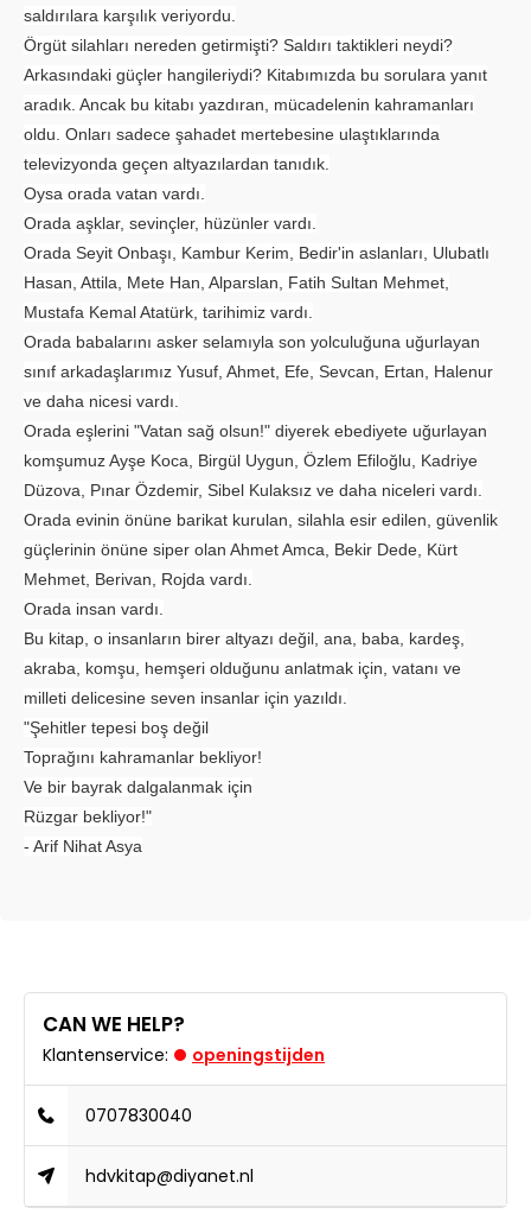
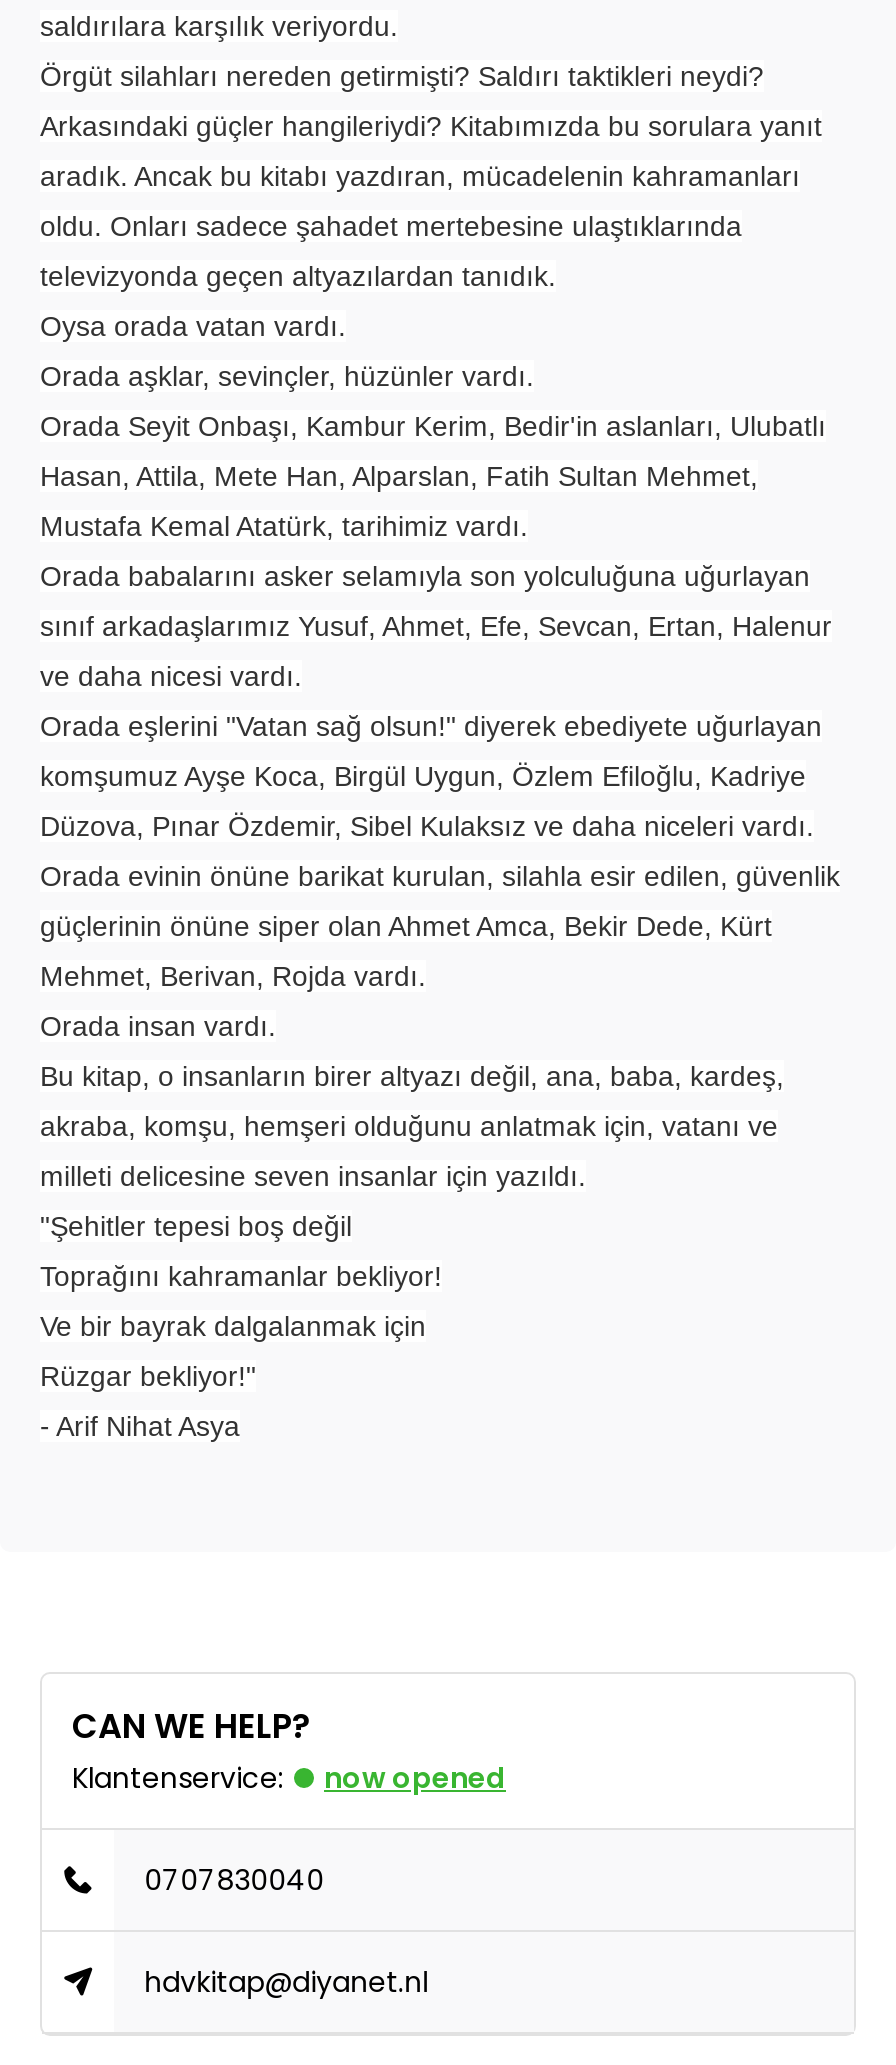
[192,1043,325,1067] openingstijden -> [324,1758,506,1798] now opened

